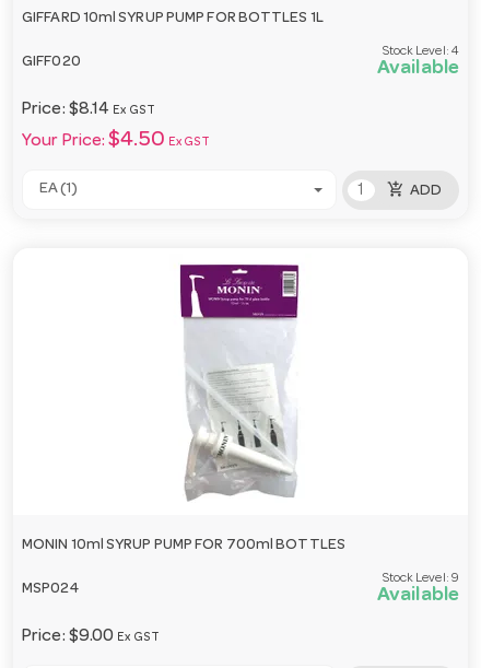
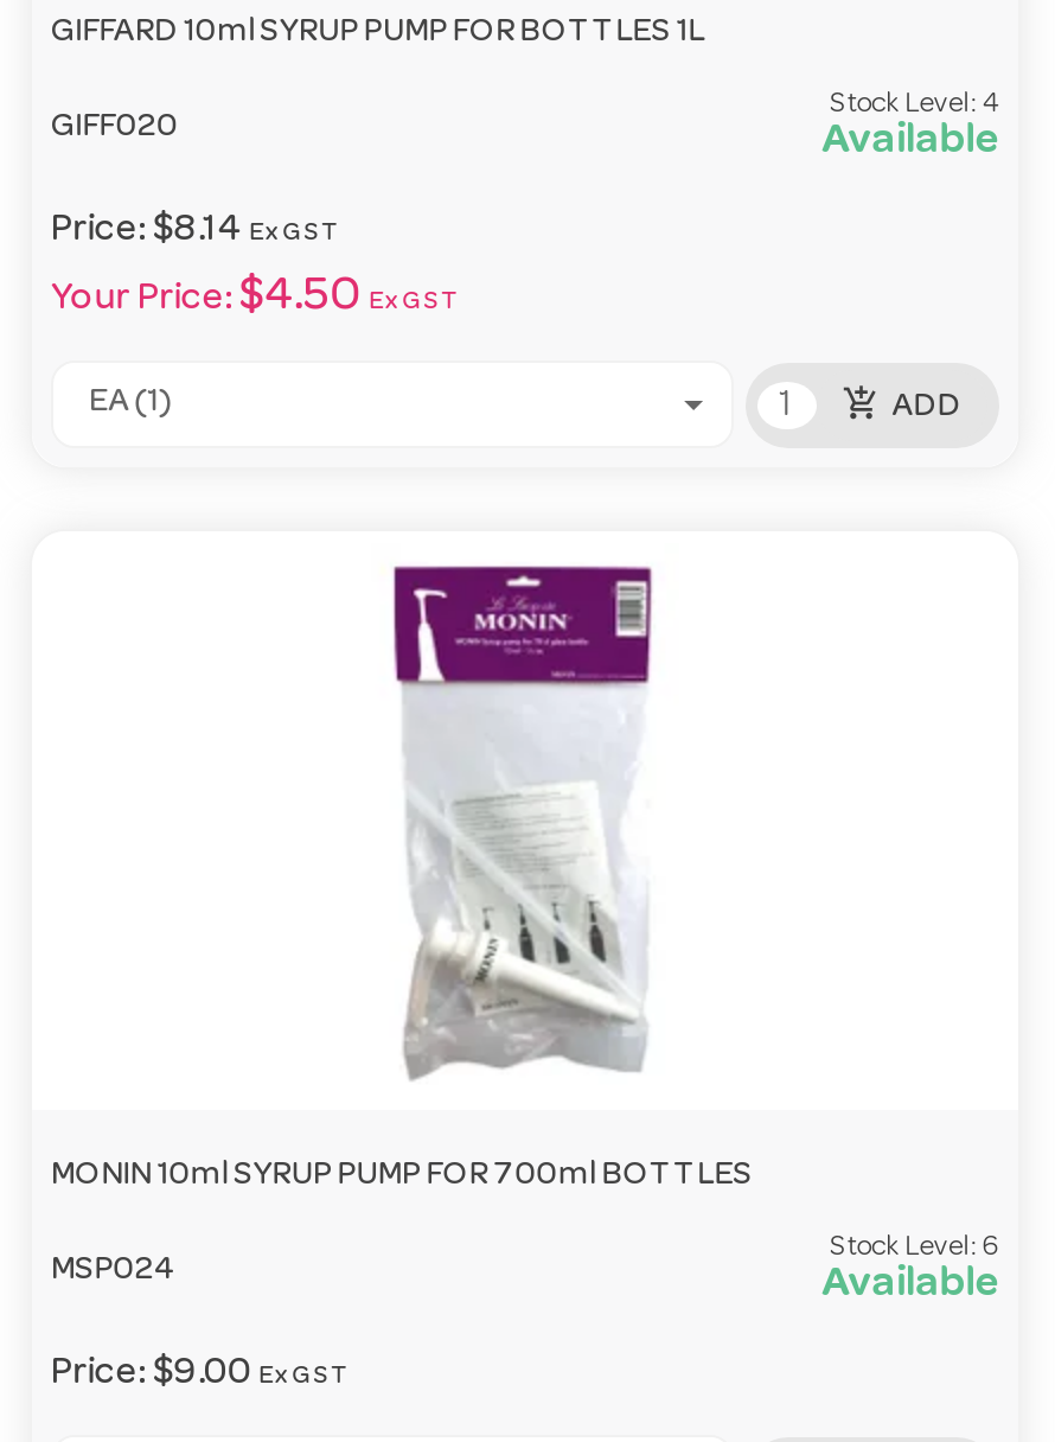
[381,573,459,586] Stock Level: 9 -> [830,1236,999,1265] Stock Level: 6

